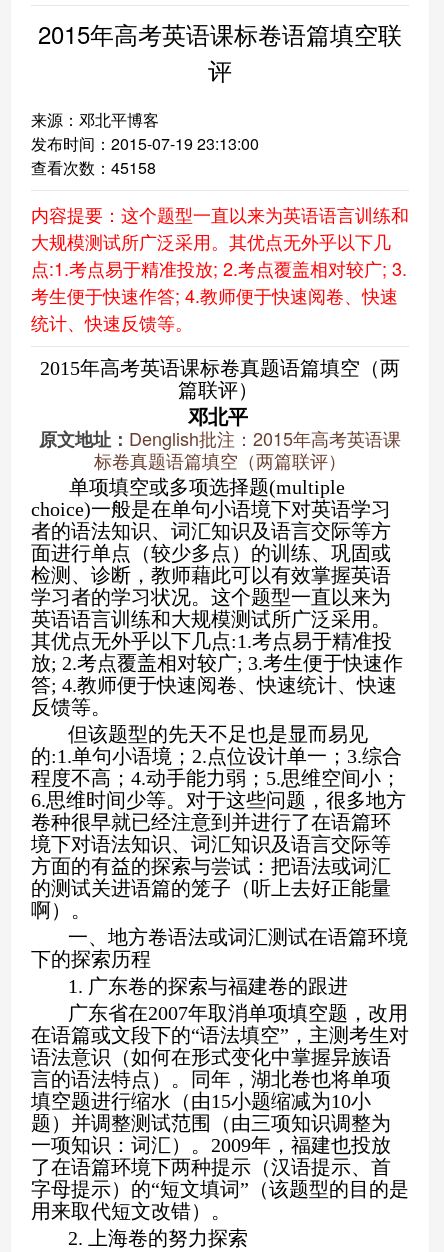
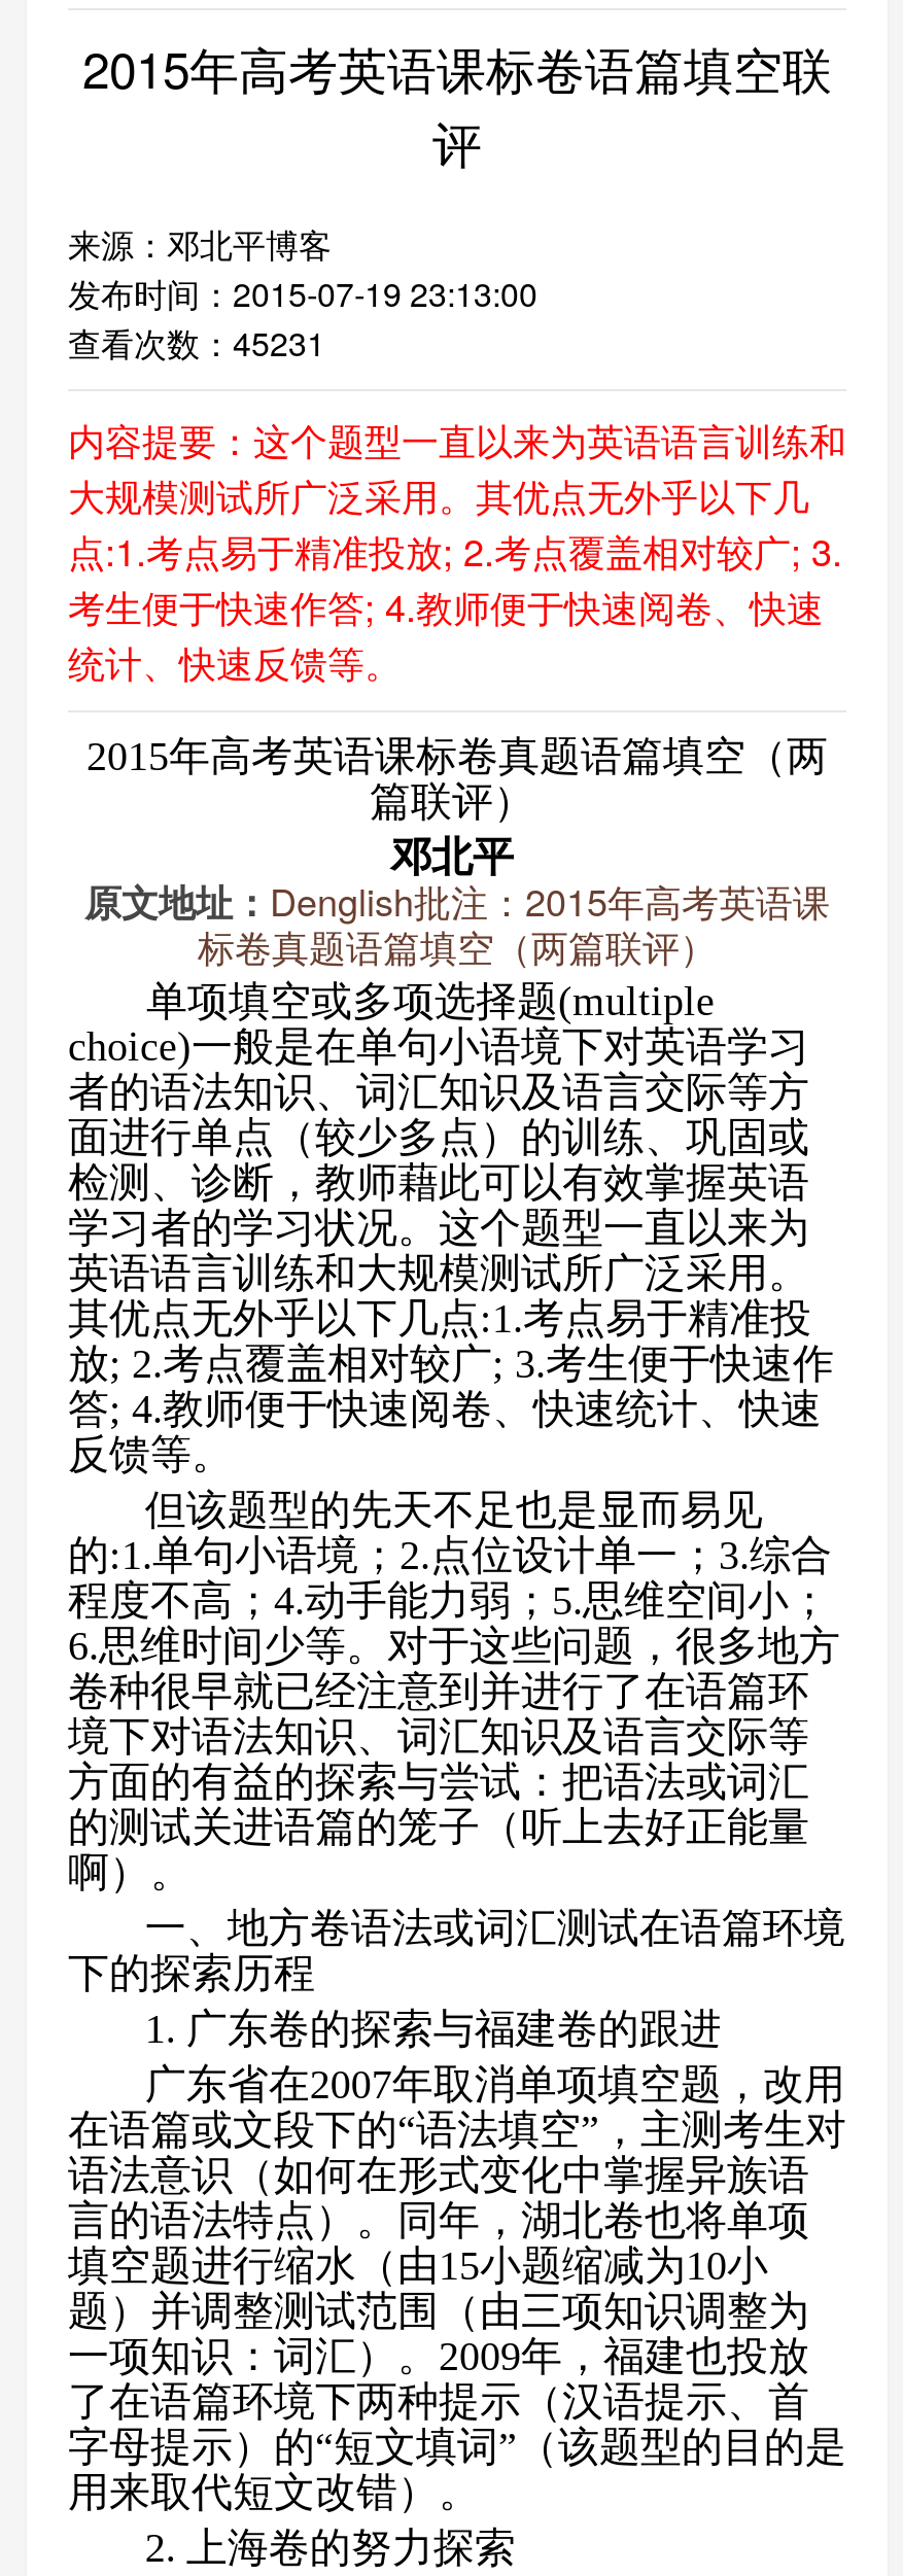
[31,156,156,179] 查看次数：45158 -> [68,319,325,367] 查看次数：45231

